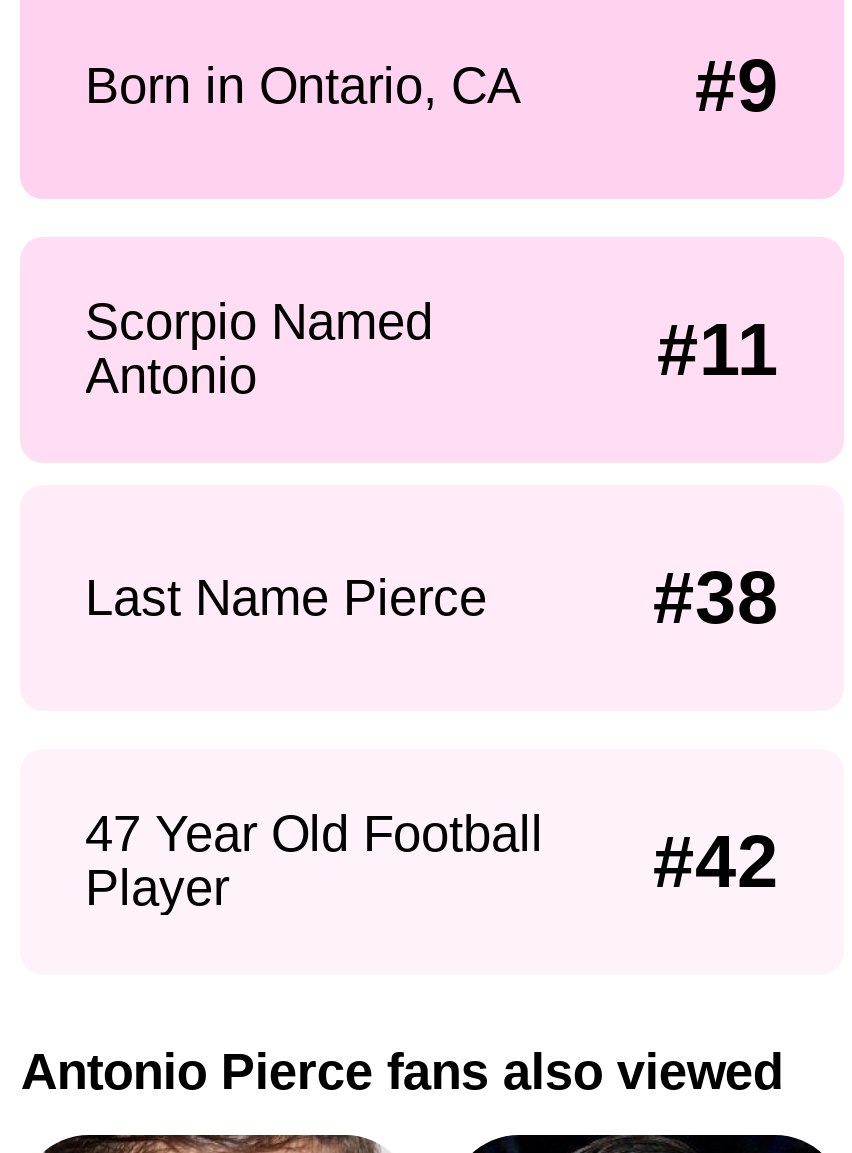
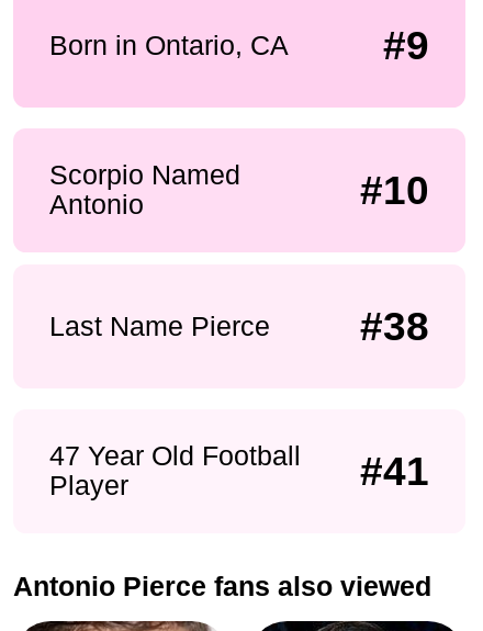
[657,309,779,391] #11 -> [361,168,430,213] #10
[85,805,779,902] 47 Year Old Football #42 -> [49,440,430,493] 47 Year Old Football #41

